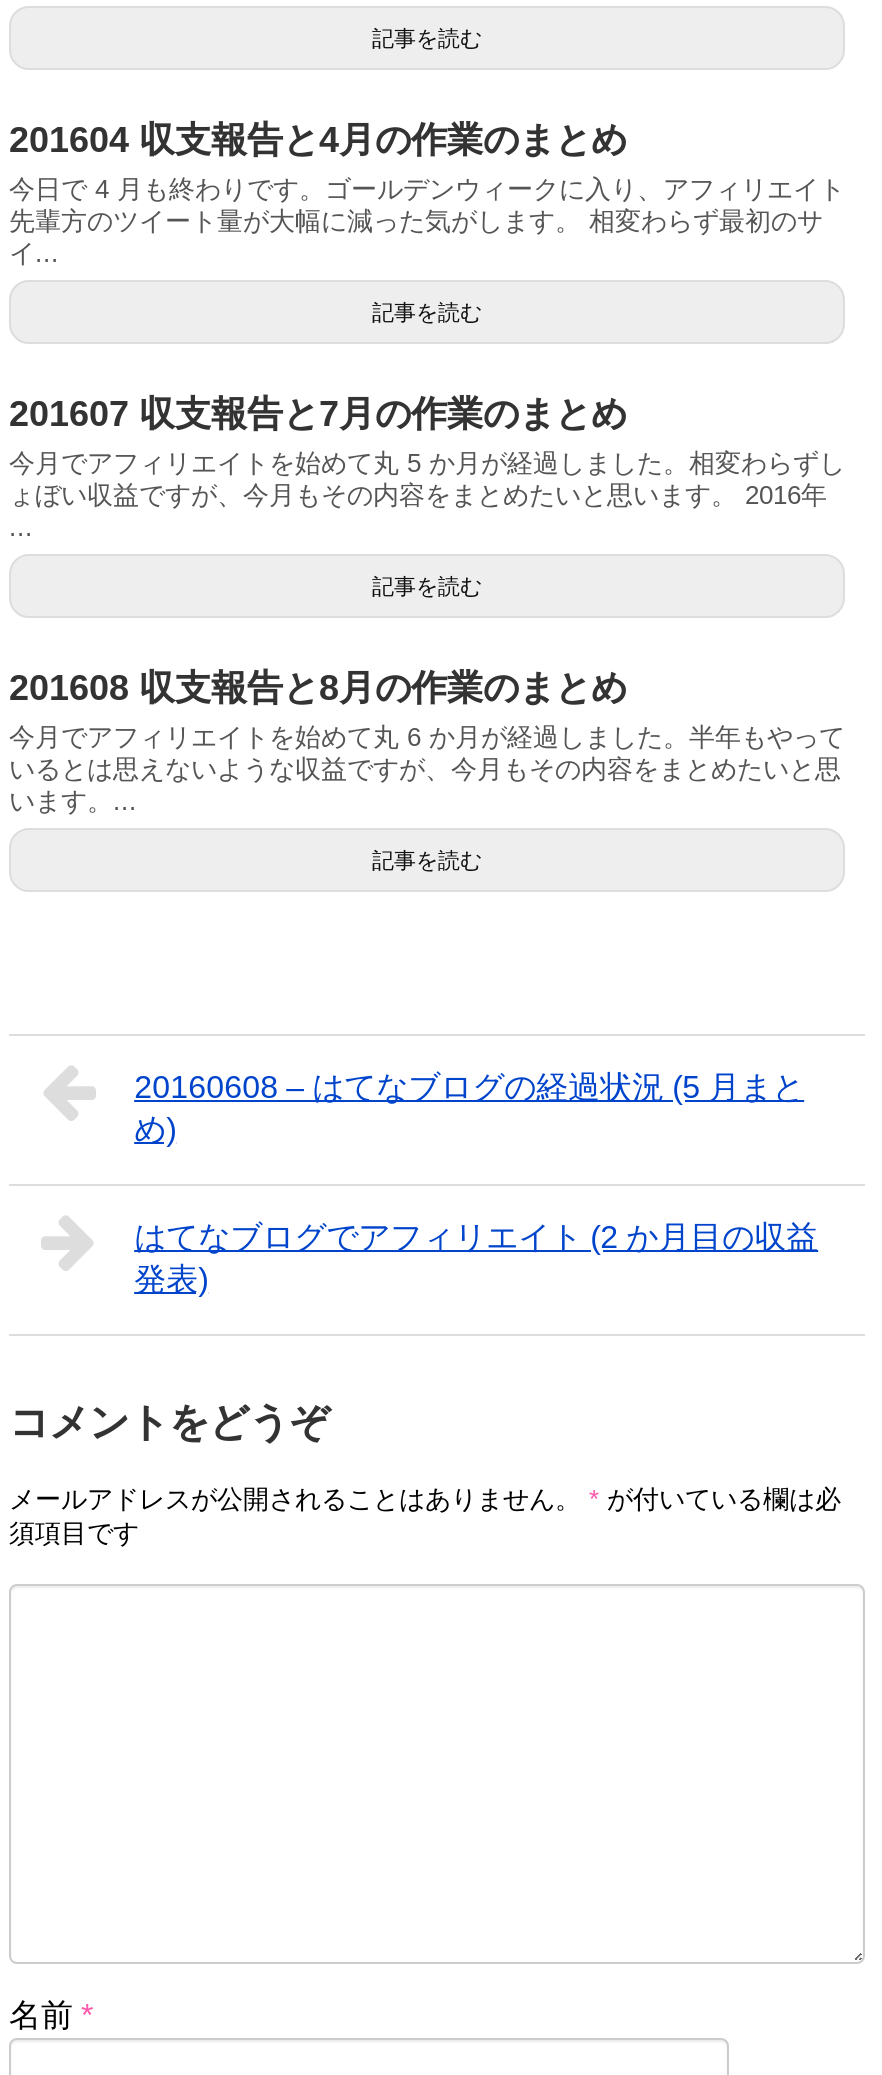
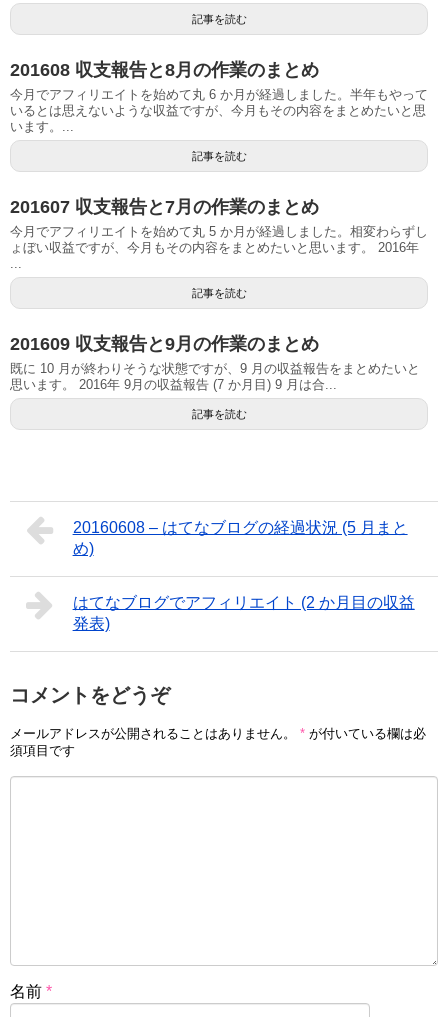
[9,119,845,267] 201604 収支報告と4月の作業のまとめ | 今日で 4 月も終わりです。ゴールデンウィークに入り、アフィリエイト | 先輩方のツイート量が大幅に減った気がします。 相変わらず最初のサ | イ... -> none
none -> [10,334,420,392] 201609 収支報告と9月の作業のまとめ | 既に 10 月が終わりそうな状態ですが、9 月の収益報告をまとめたいと | 思います。 2016年 9月の収益報告 (7 か月目) 9 月は合...
moved [9,667,845,815] -> [10,60,428,134]: 201608 収支報告と8月の作業のまとめ | 今月でアフィリエイトを始めて丸 6 か月が経過しました。半年もやって | いるとは思えないような収益ですが、今月もその内容をまとめたいと思 | います。...

